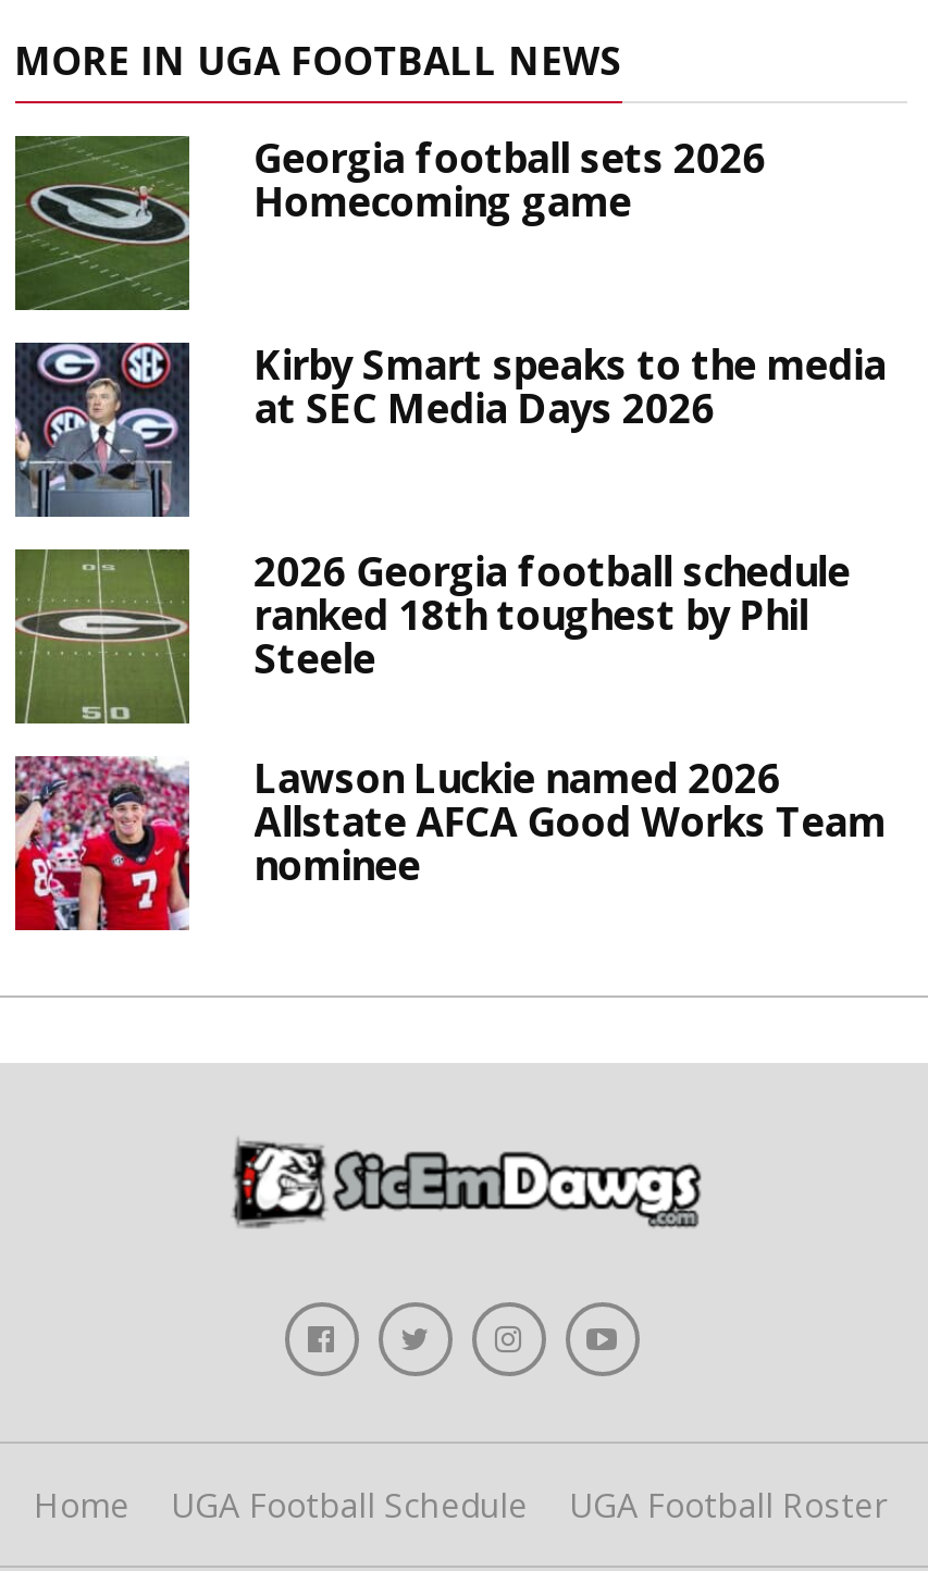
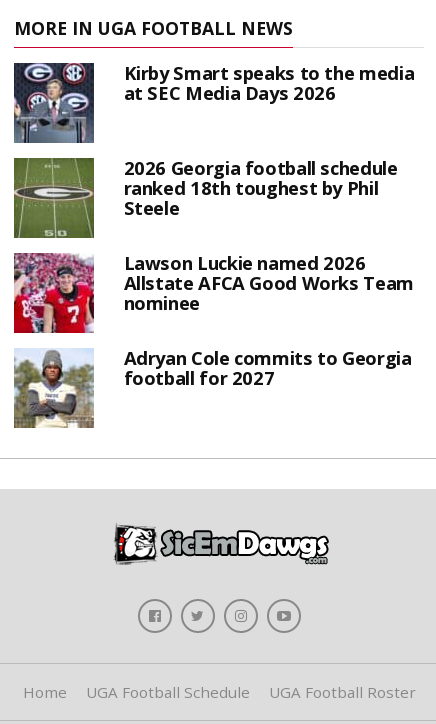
[13,129,766,312] [image] | Georgia football sets 2026 | Homecoming game -> none
moved [11,336,886,891] -> [12,60,414,315]: [image] | Kirby Smart speaks to the media | at SEC Media Days 2026 | ... | Allstate AFCA Good Works Team | nominee
none -> [13,345,411,428] [image] | Adryan Cole commits to Georgia | football for 2027

